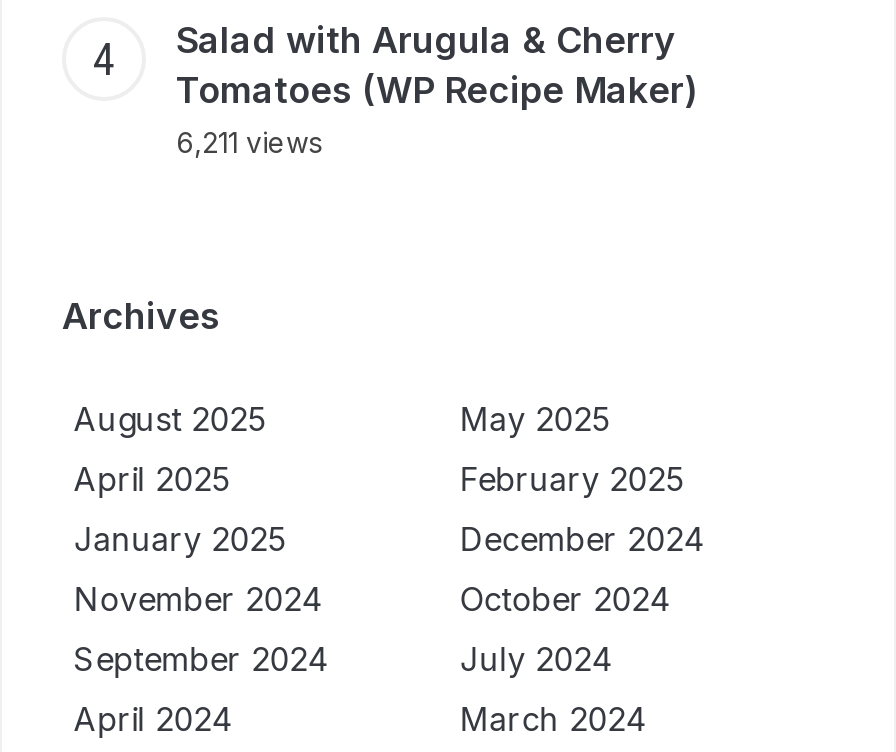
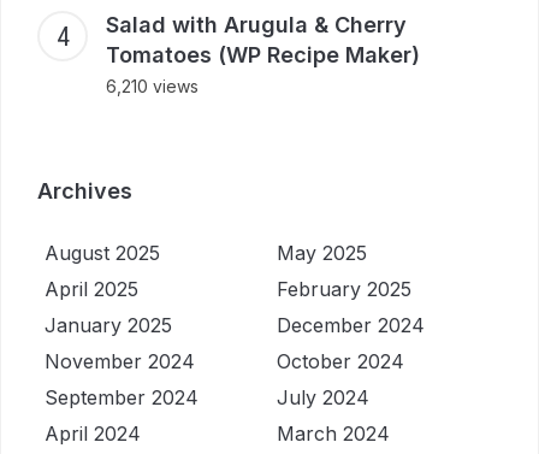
[176,125,322,159] 6,211 views -> [106,76,199,96] 6,210 views

